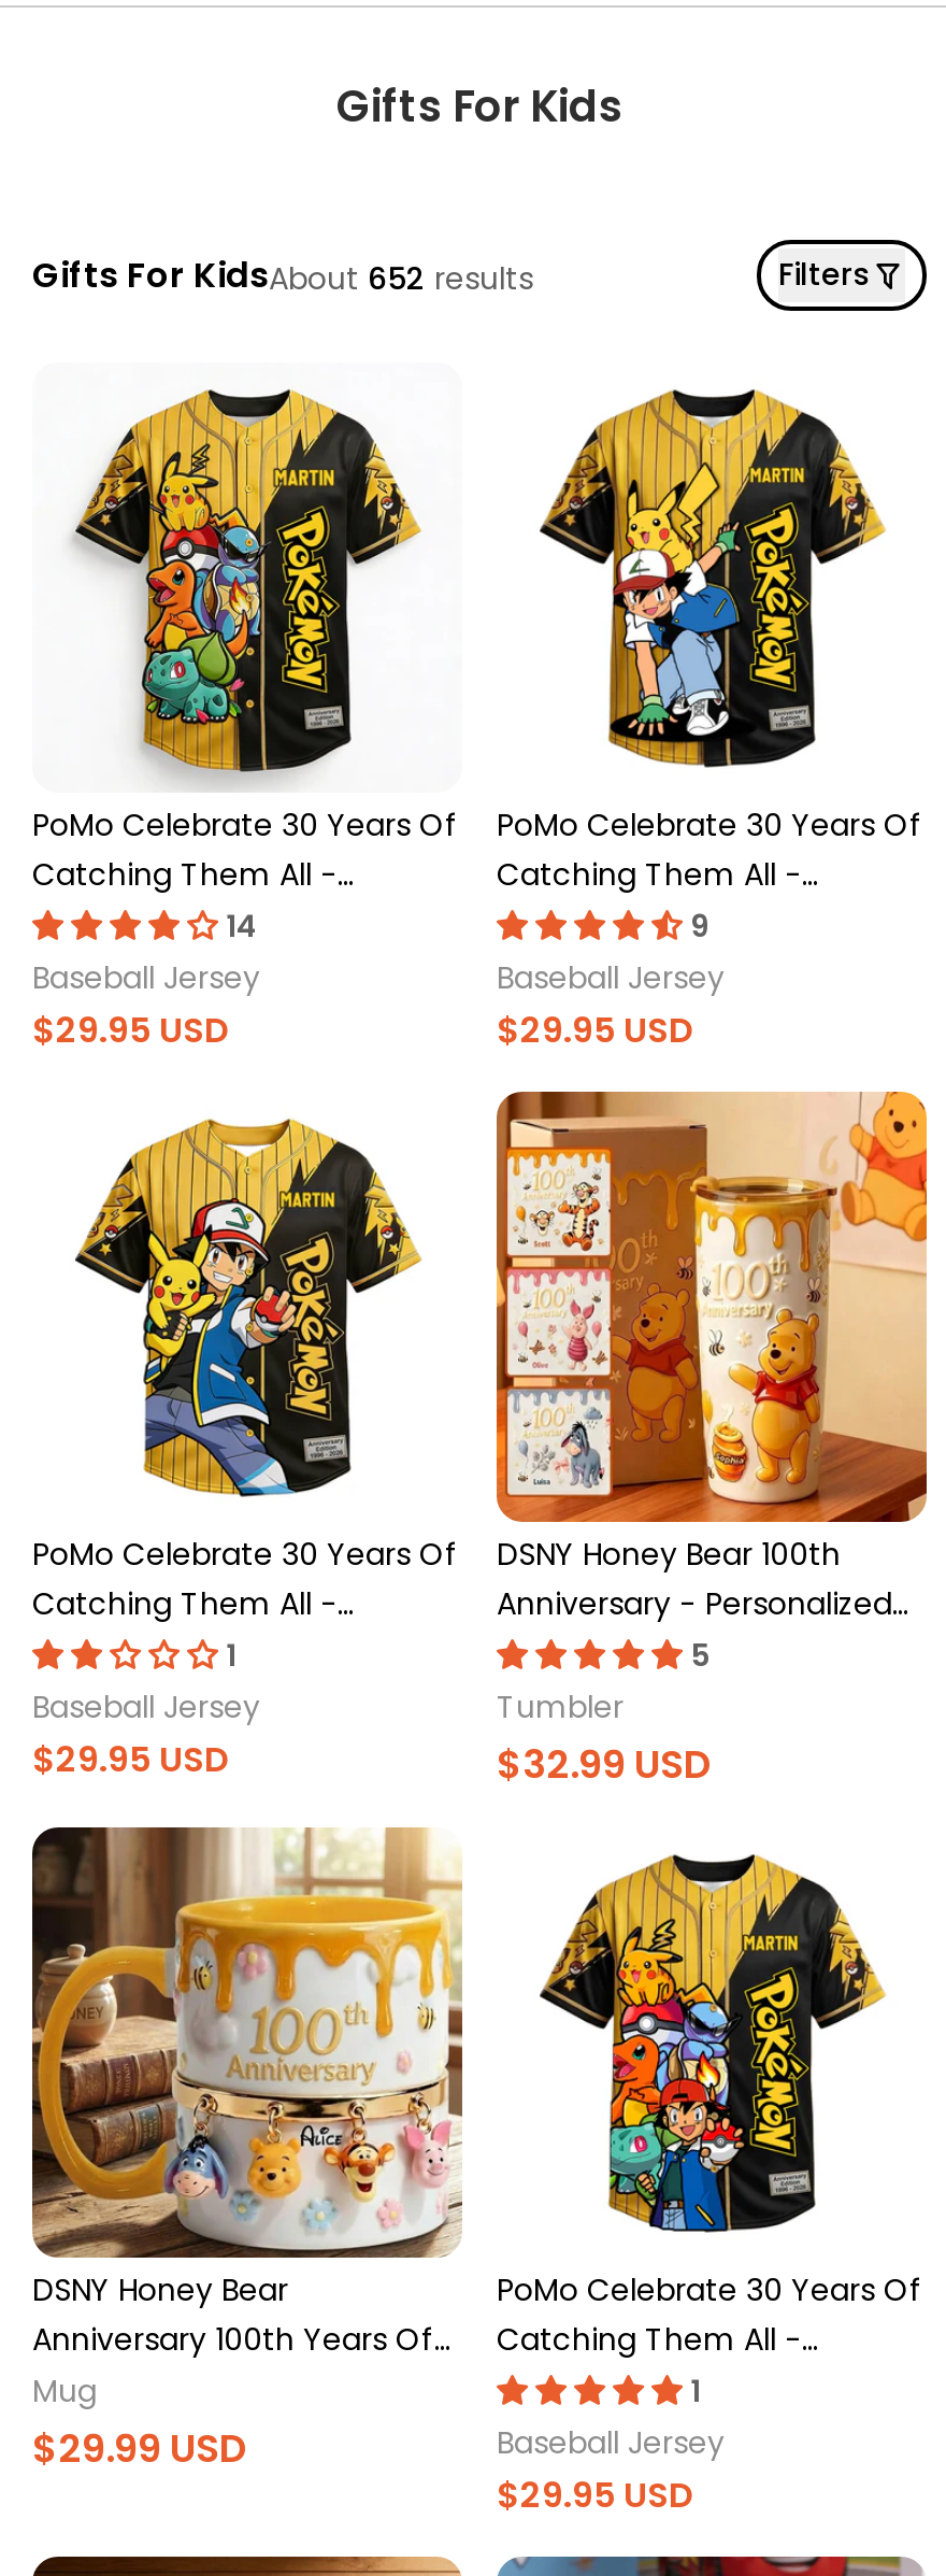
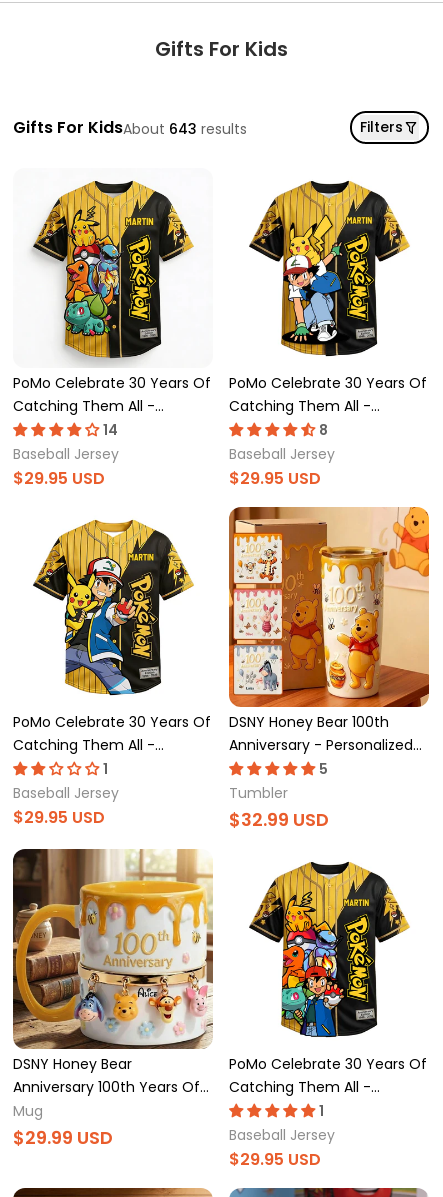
[32,250,533,299] Gifts For KidsAbout 652 results -> [13,115,247,138] Gifts For KidsAbout 643 results

